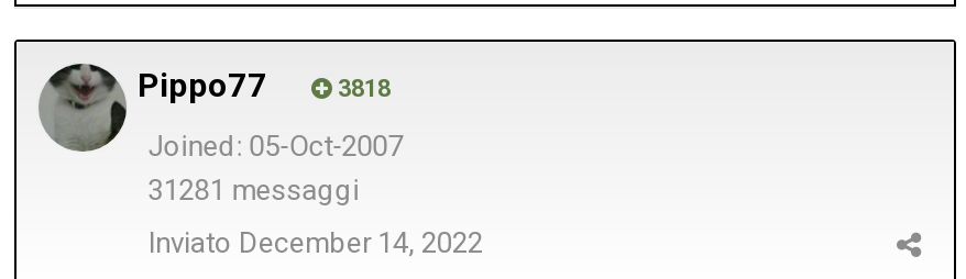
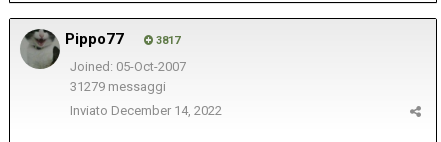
[331,75,391,104] 3818 -> [153,34,180,47] 3817
[148,175,359,208] 31281 messaggi -> [70,79,166,94] 31279 messaggi

